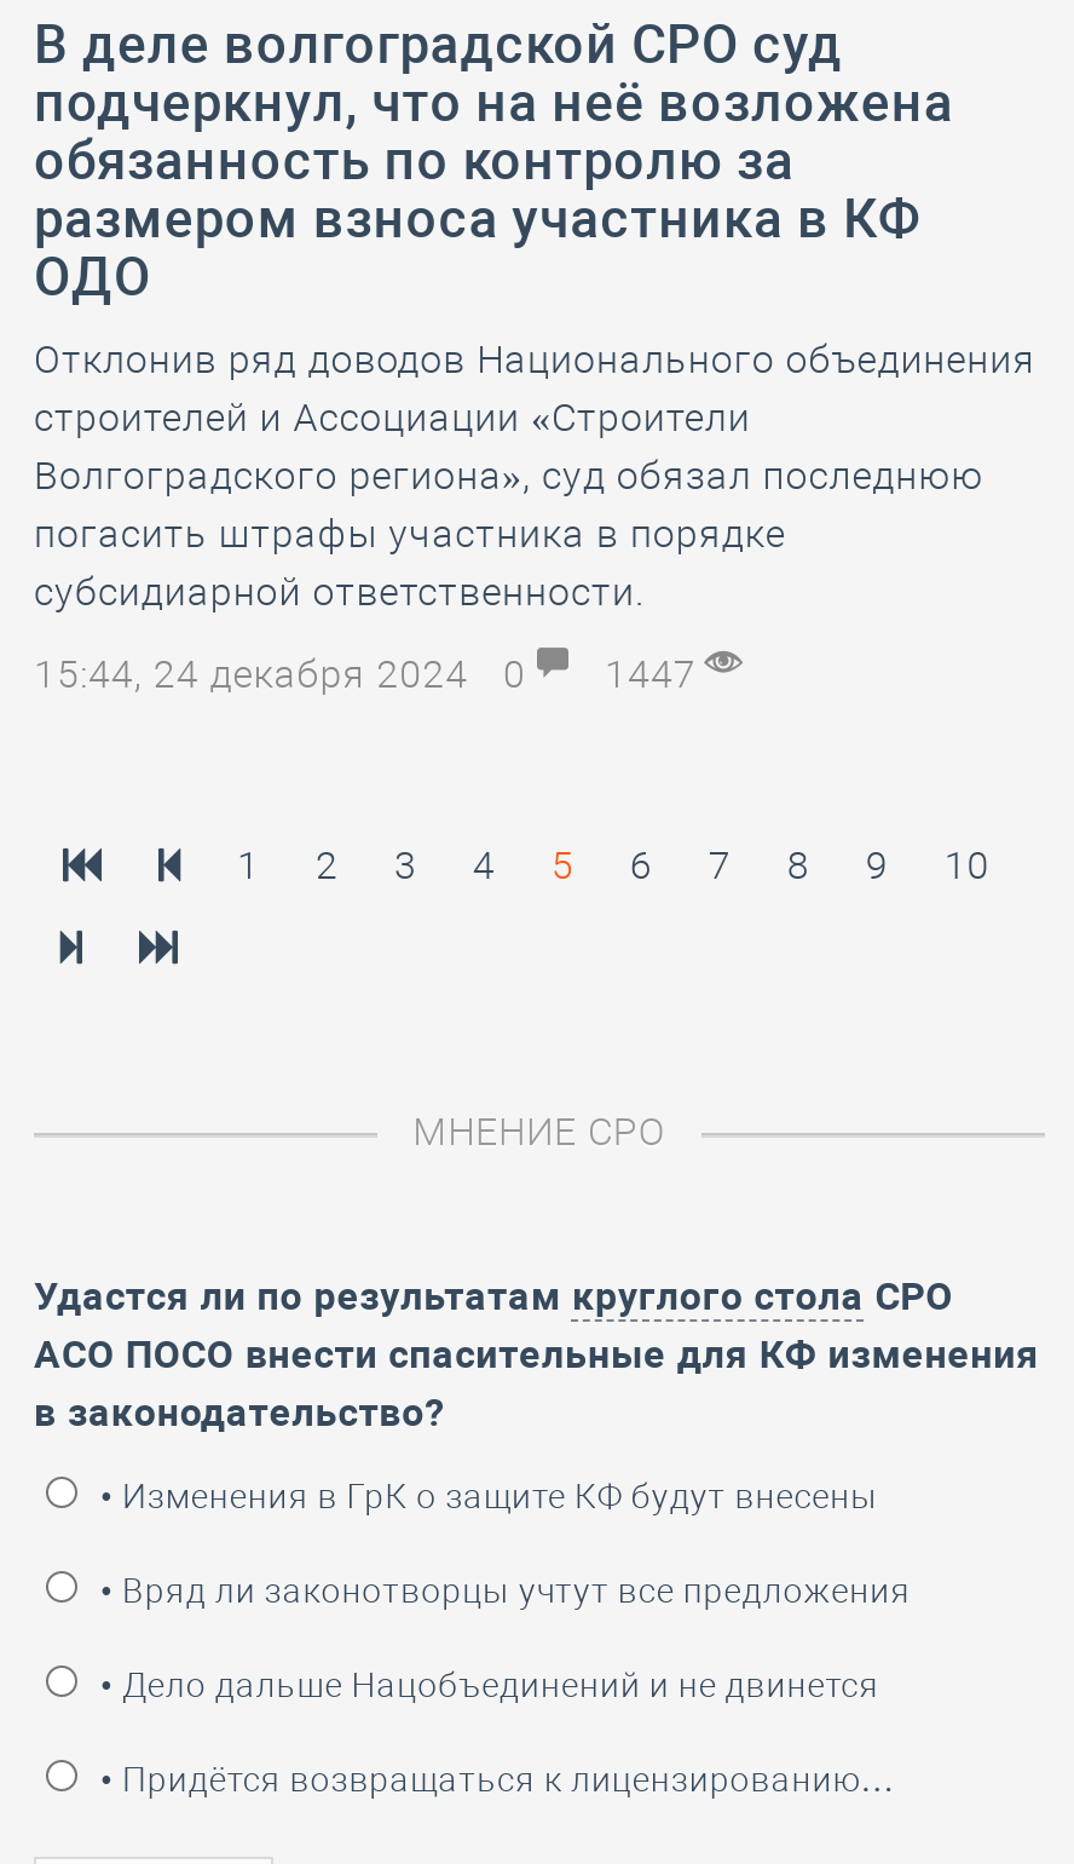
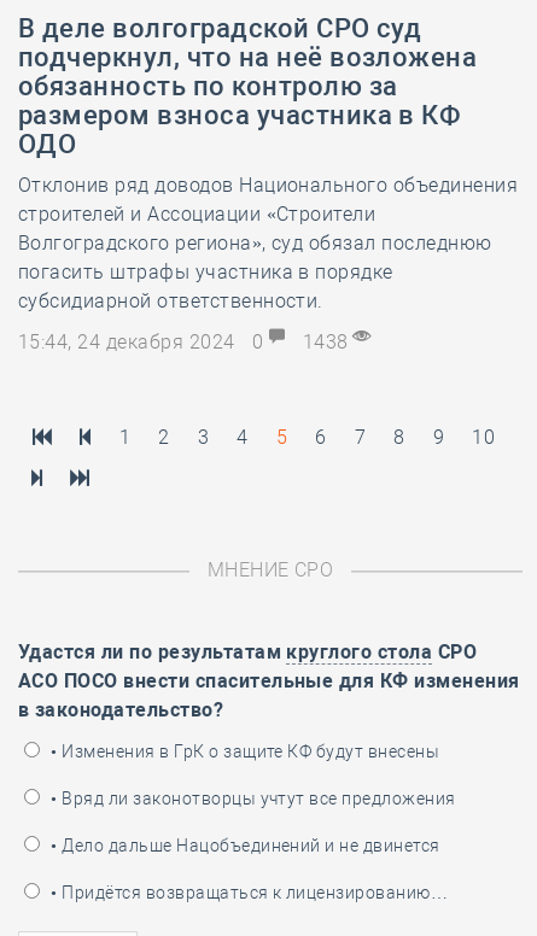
[34,651,707,697] 15:44, 24 декабря 2024 0 1447 -> [18,330,354,353] 15:44, 24 декабря 2024 0 1438

